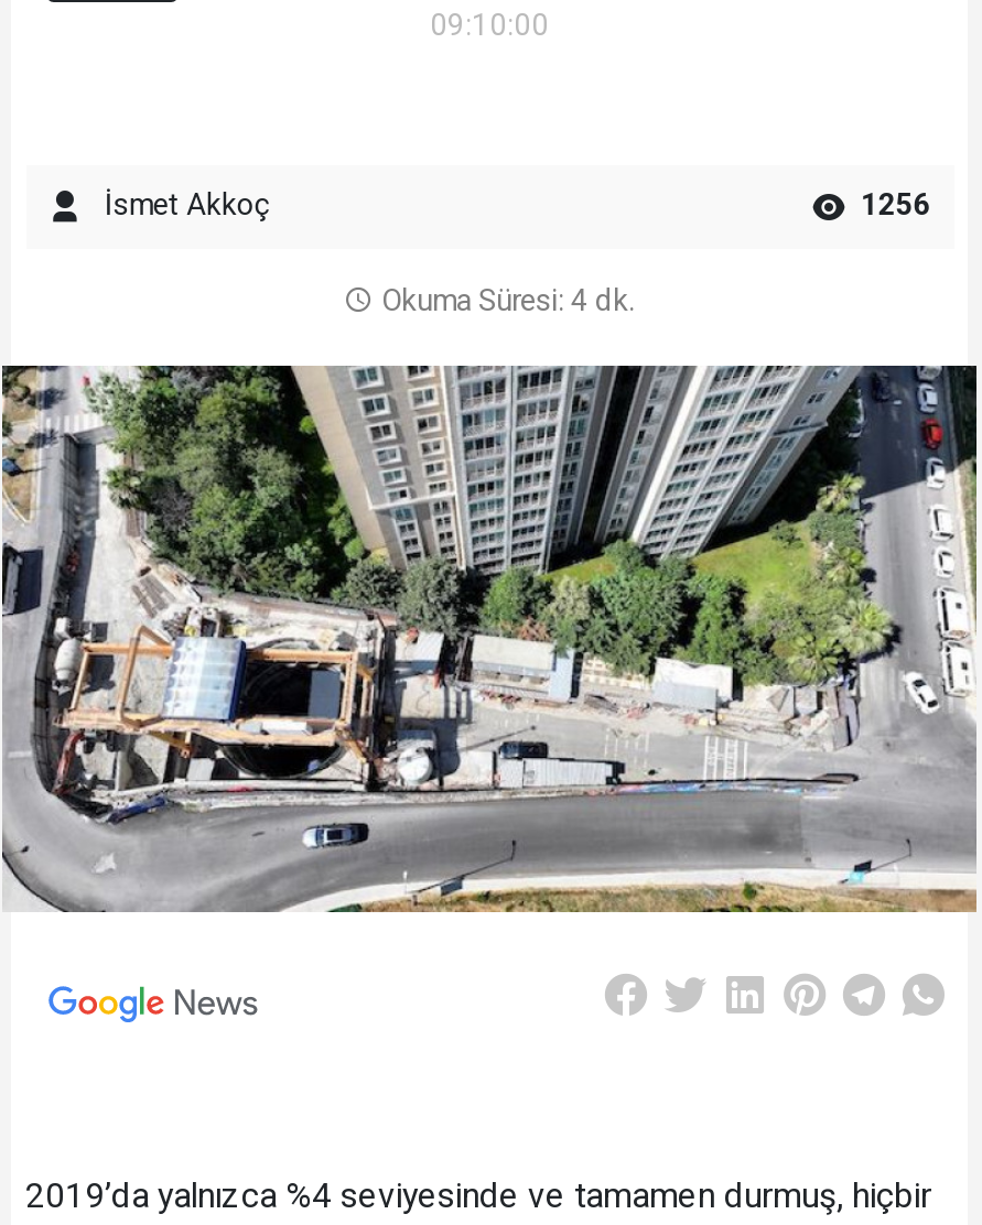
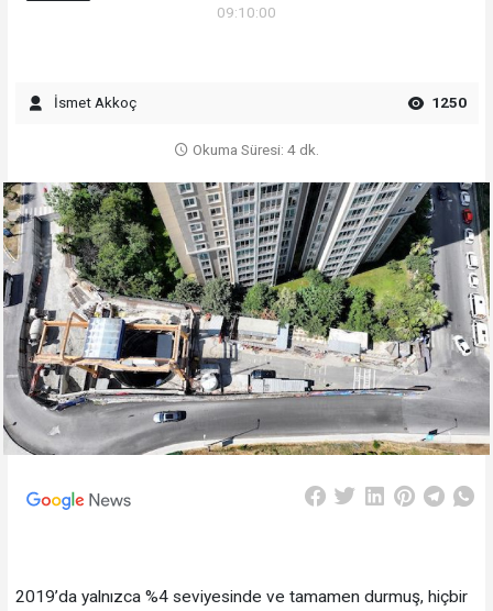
[861,186,931,221] 1256 -> [432,93,467,110] 1250

